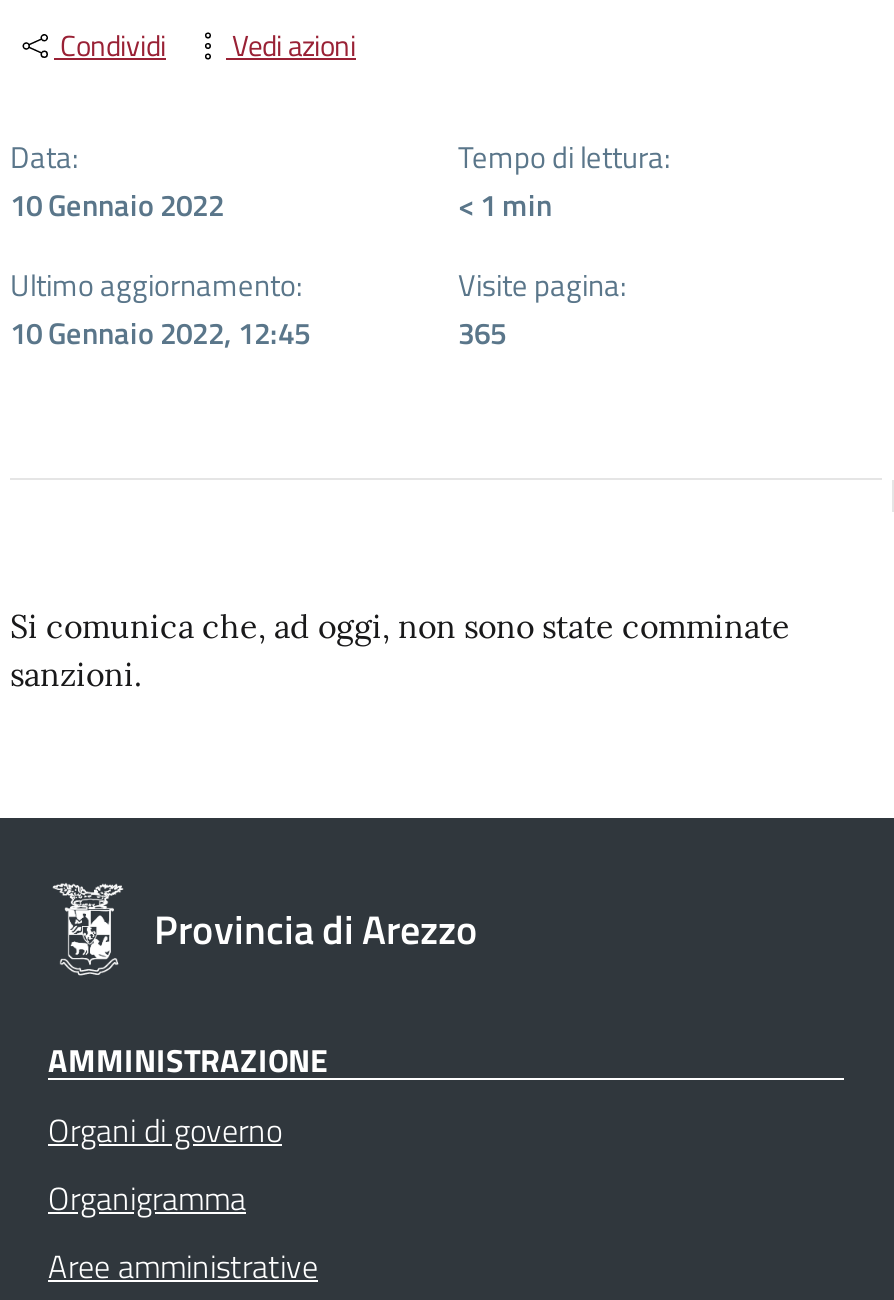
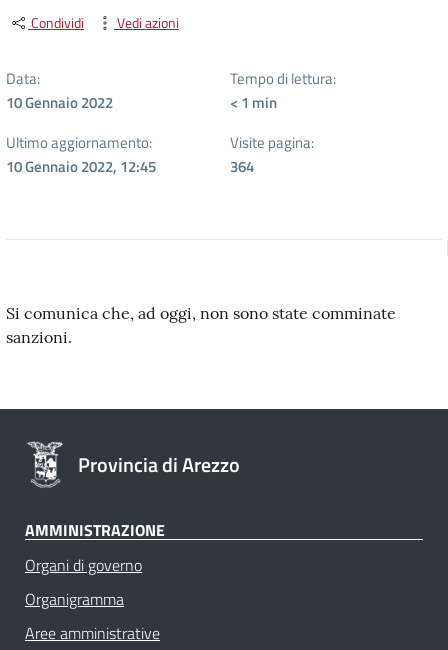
[458,309,506,355] 365 -> [230,154,254,177] 364

